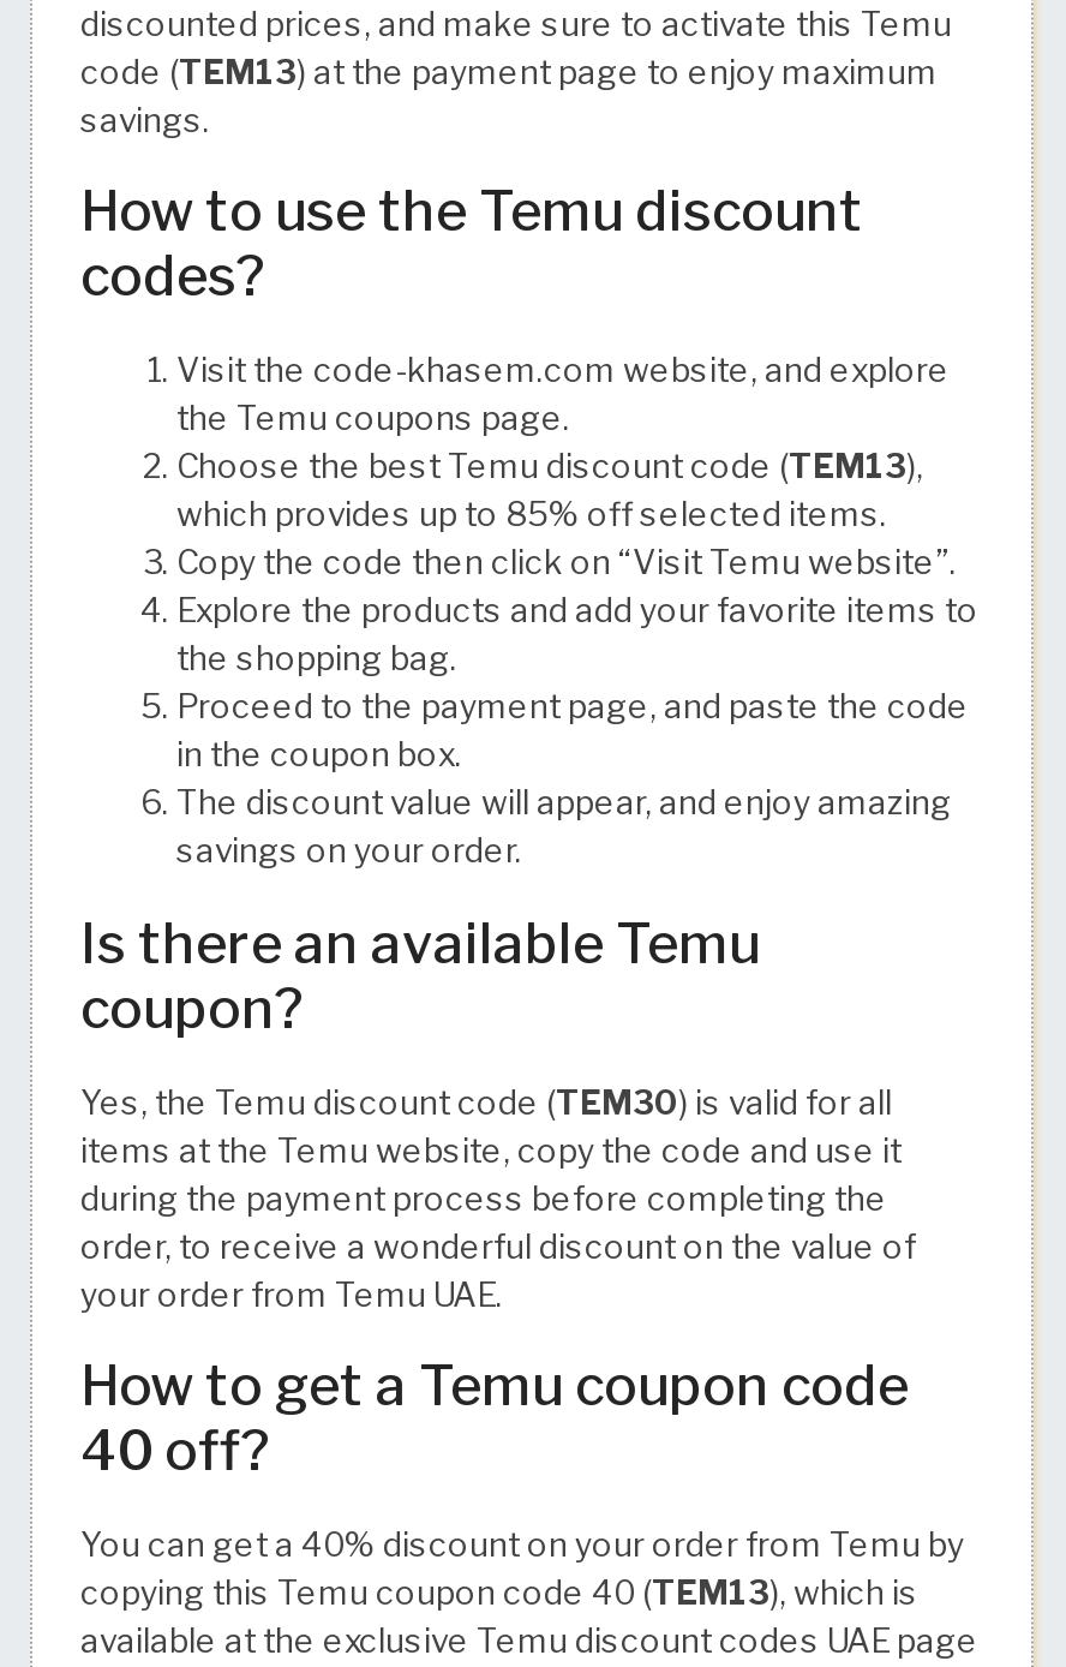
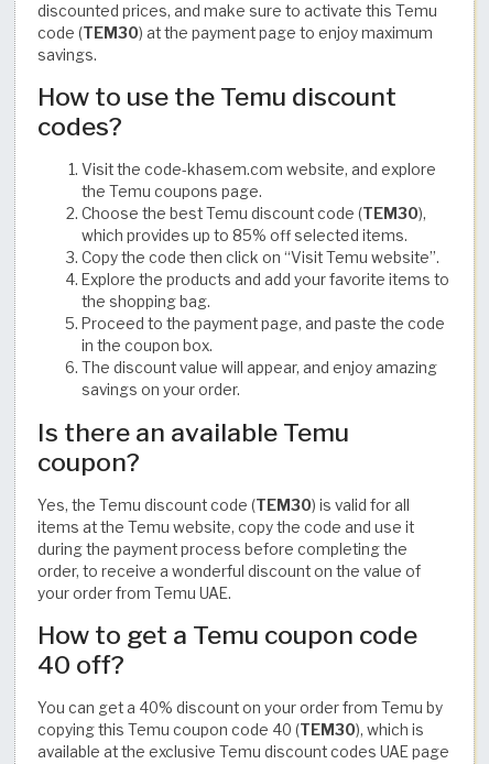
[80,54,938,92] code (TEM13) at the payment page to enjoy maximum -> [37,25,433,42] code (TEM30) at the payment page to enjoy maximum
[176,447,923,486] Choose the best Temu discount code (TEM13), -> [81,205,426,223] Choose the best Temu discount code (TEM30),
[80,1572,918,1611] copying this Temu coupon code 40 (TEM13), which is -> [37,721,424,738] copying this Temu coupon code 40 (TEM30), which is

